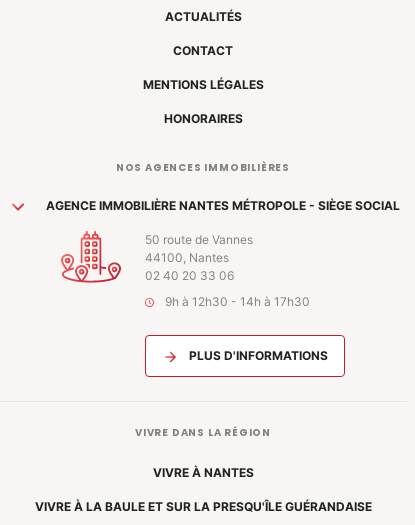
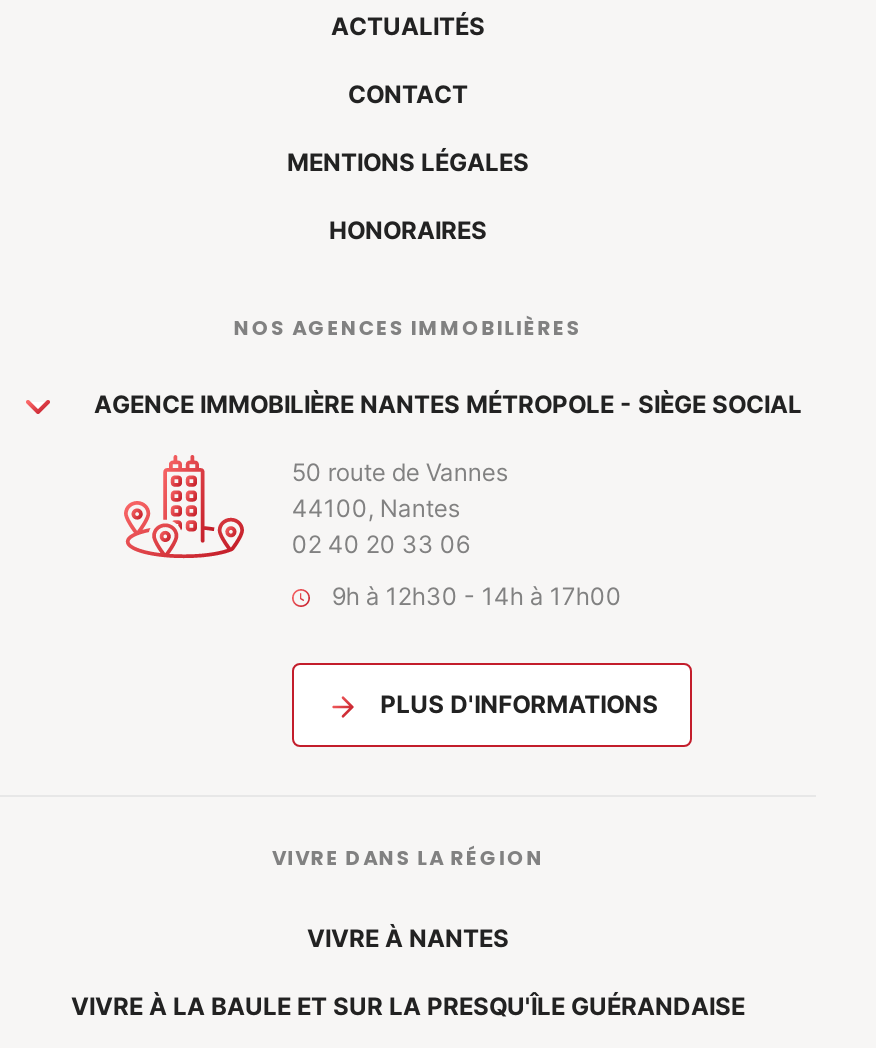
[165,294,310,309] 9h à 12h30 - 14h à 17h30 -> [332,581,622,611] 9h à 12h30 - 14h à 17h00

